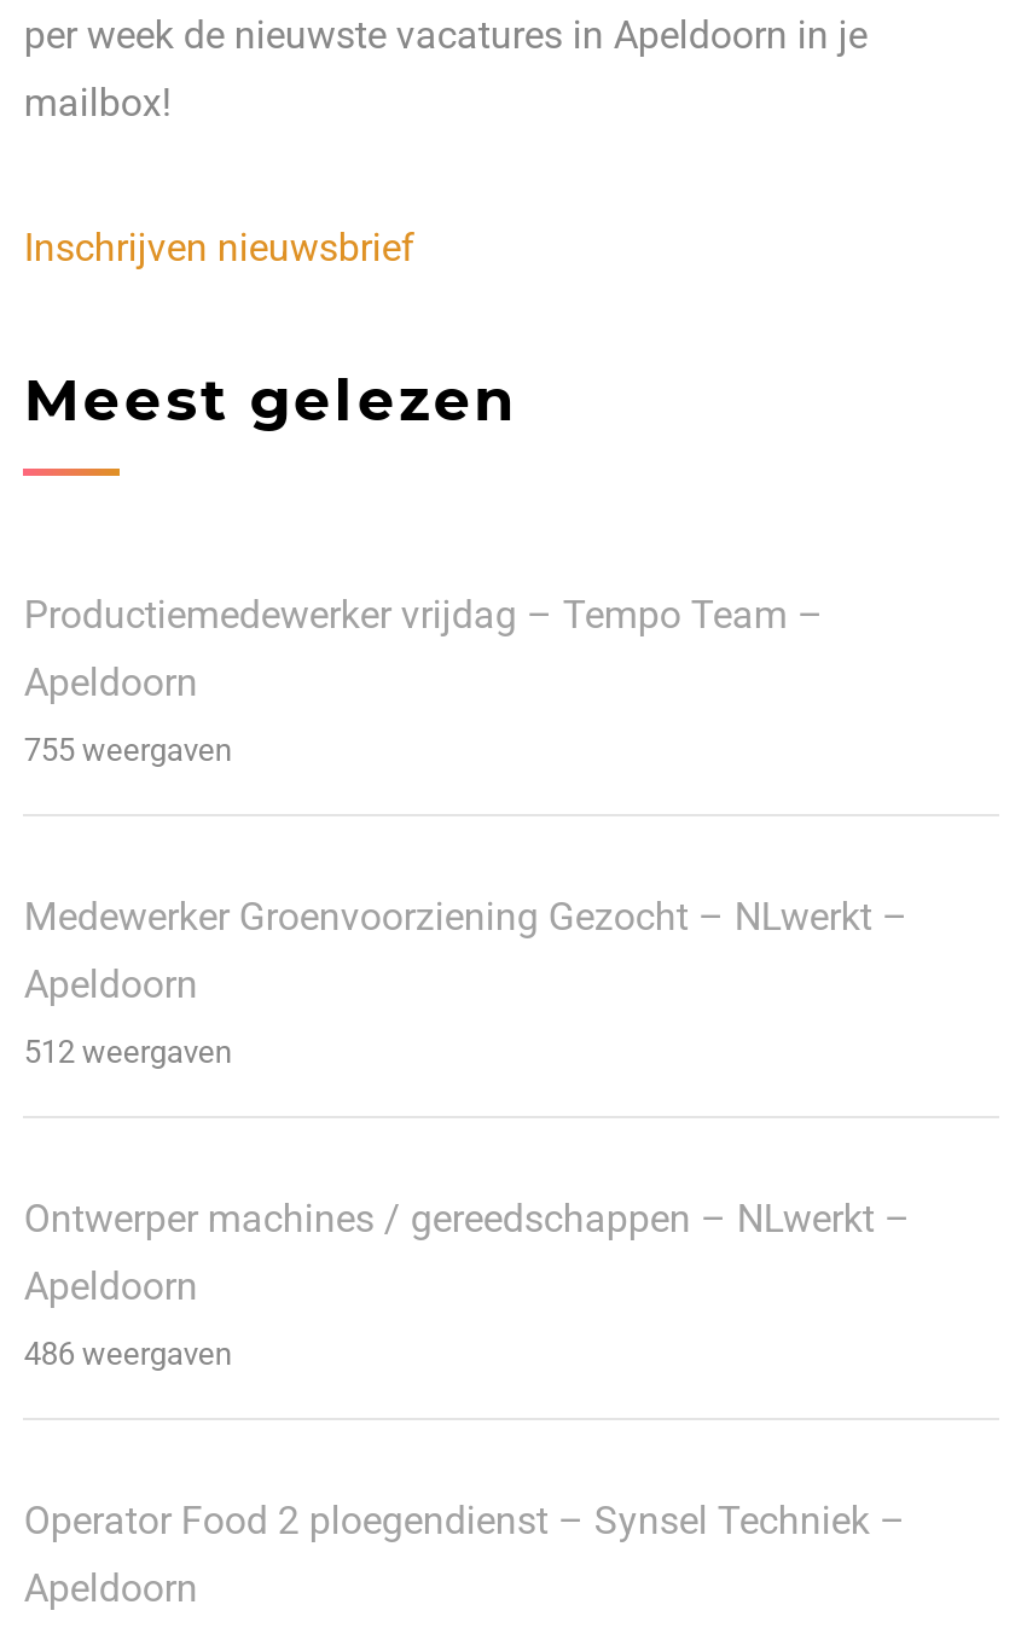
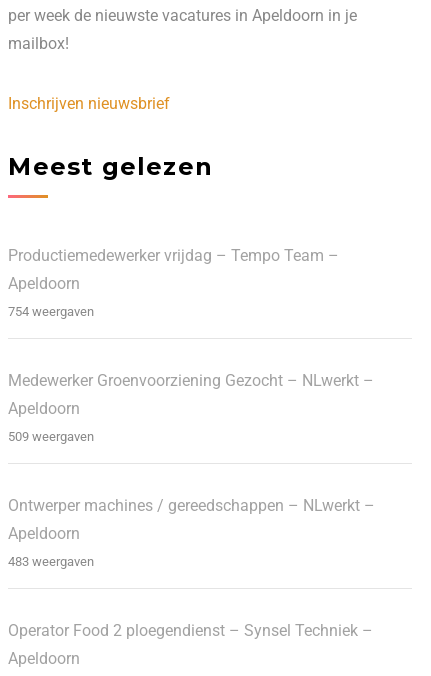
[24,732,232,769] 755 weergaven -> [8,304,94,319] 754 weergaven
[24,1034,232,1071] 512 weergaven -> [8,429,94,444] 509 weergaven
[24,1336,232,1372] 486 weergaven -> [8,554,94,569] 483 weergaven

